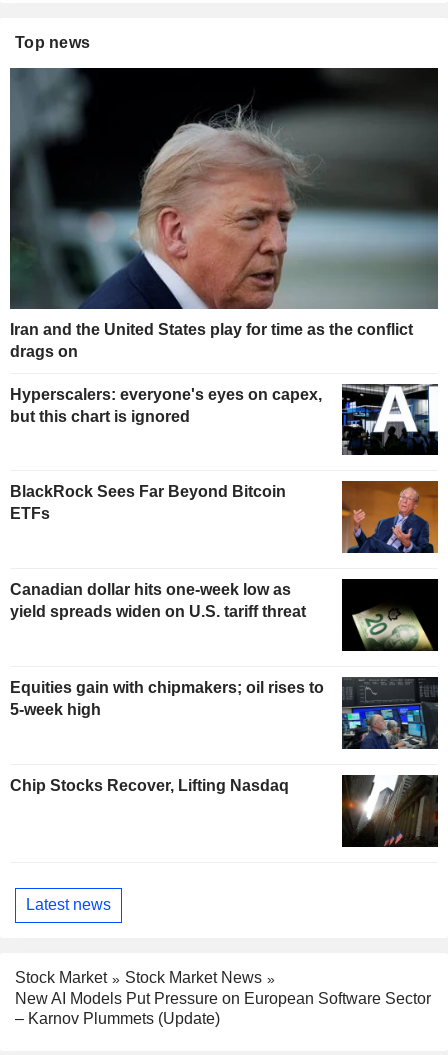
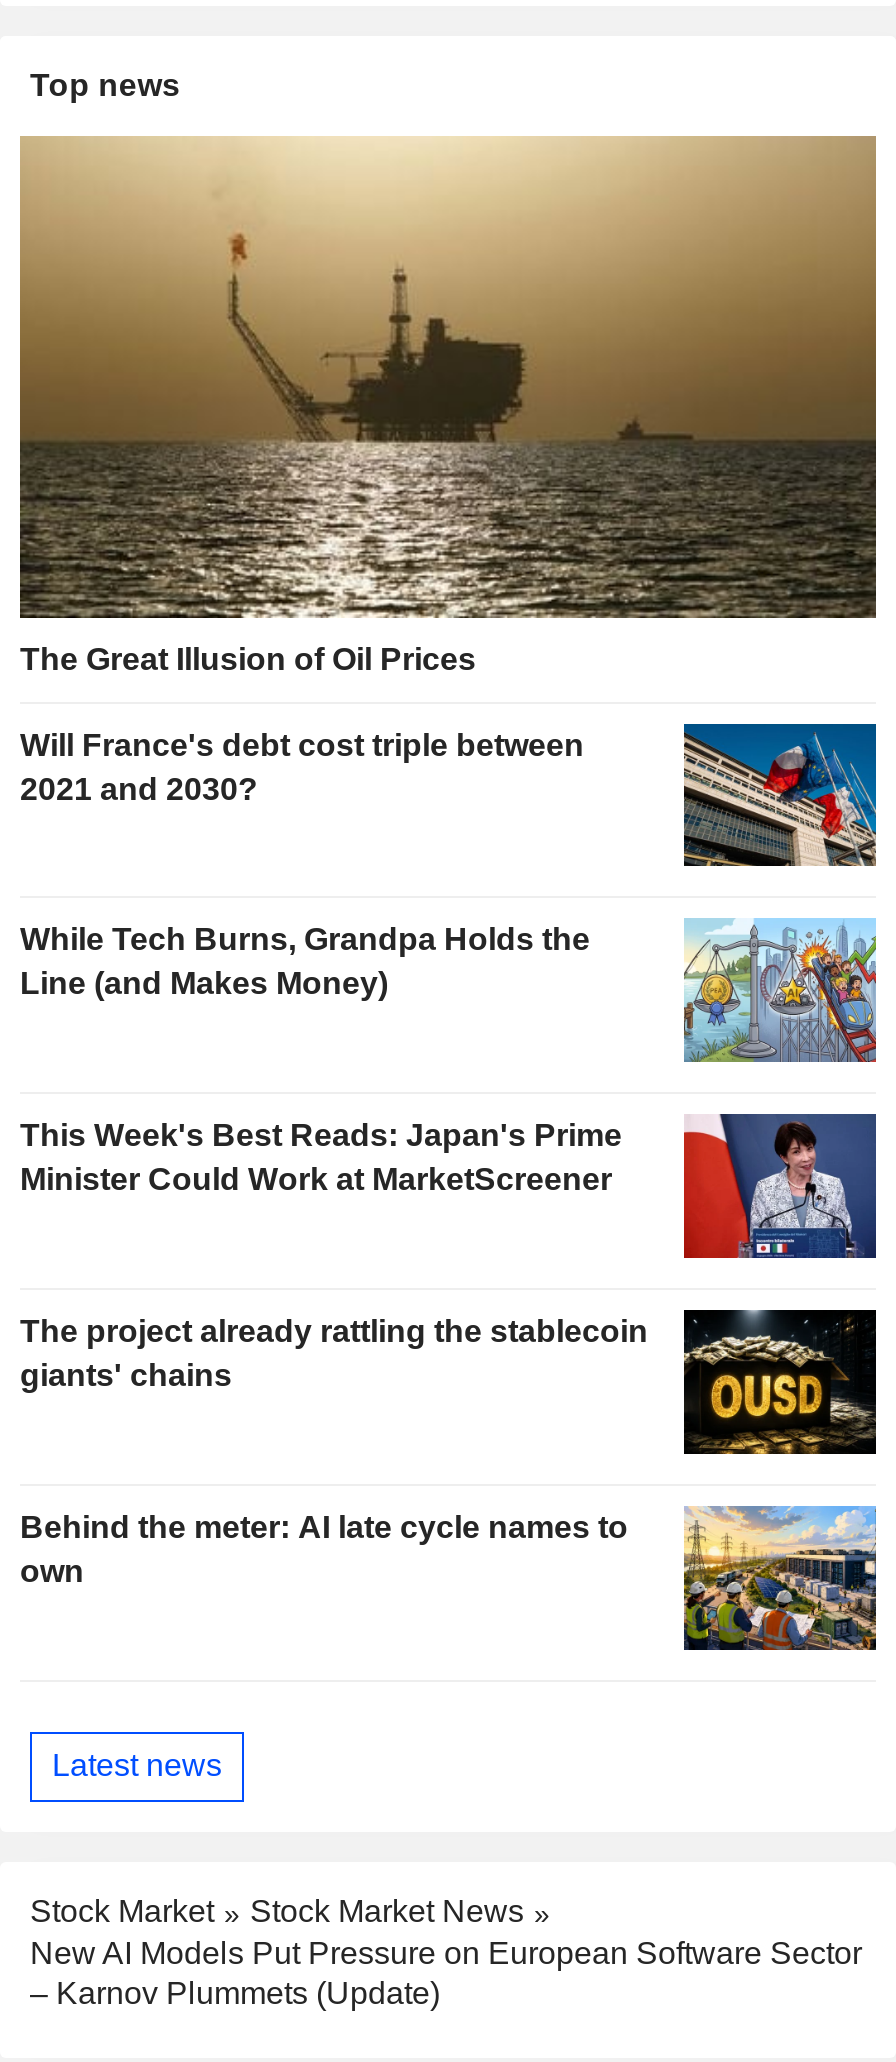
[9,67,439,359] [image] | Iran and the United States play for time as the conflict | drags on -> [18,134,878,675] [image] | The Great Illusion of Oil Prices
[10,385,322,424] Hyperscalers: everyone's eyes on capex, | but this chart is ignored -> [20,727,584,805] Will France's debt cost triple between | 2021 and 2030?
[342,383,439,456] [image] -> [682,722,878,868] [image]
[10,483,286,522] BlackRock Sees Far Beyond Bitcoin | ETFs -> [20,923,590,1001] While Tech Burns, Grandpa Holds the | Line (and Makes Money)
[341,480,439,554] [image] -> [682,918,878,1064] [image]
[10,578,439,652] [image] | Canadian dollar hits one-week low as | yield spreads widen on U.S. tariff threat -> [20,1112,878,1260] [image] | This Week's Best Reads: Japan's Prime | Minister Could Work at MarketScreener
[10,677,438,750] [image] | Equities gain with chipmakers; oil rises to | 5-week high -> [20,1310,874,1456] [image] | The project already rattling the stablecoin | giants' chains
[10,777,289,794] Chip Stocks Recover, Lifting Nasdaq -> [20,1510,628,1588] Behind the meter: AI late cycle names to | own
[341,774,438,848] [image] -> [682,1504,878,1652] [image]

